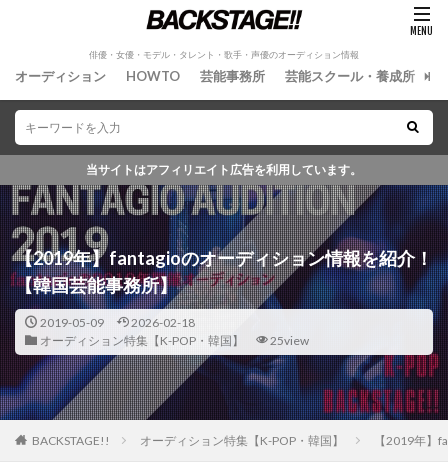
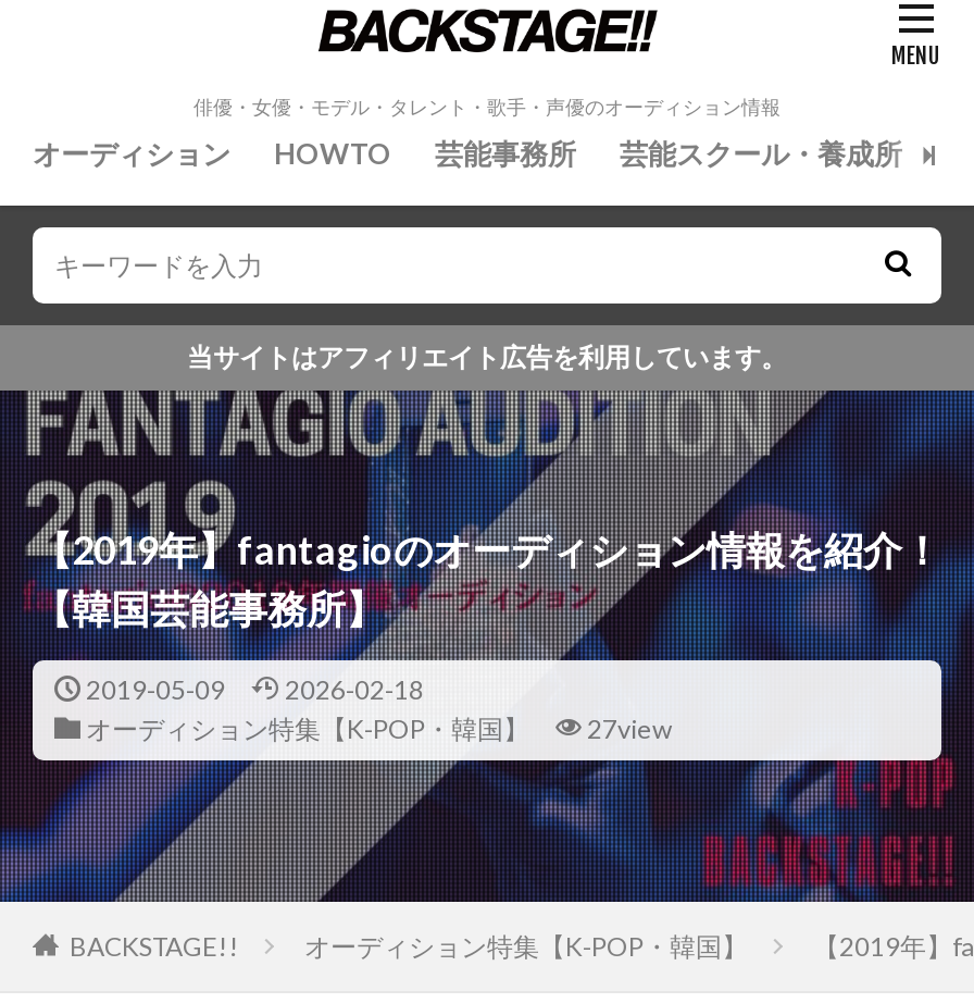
[39,333,309,348] オーディション特集【K-POP・韓国】 25view -> [86,713,672,745] オーディション特集【K-POP・韓国】 27view

